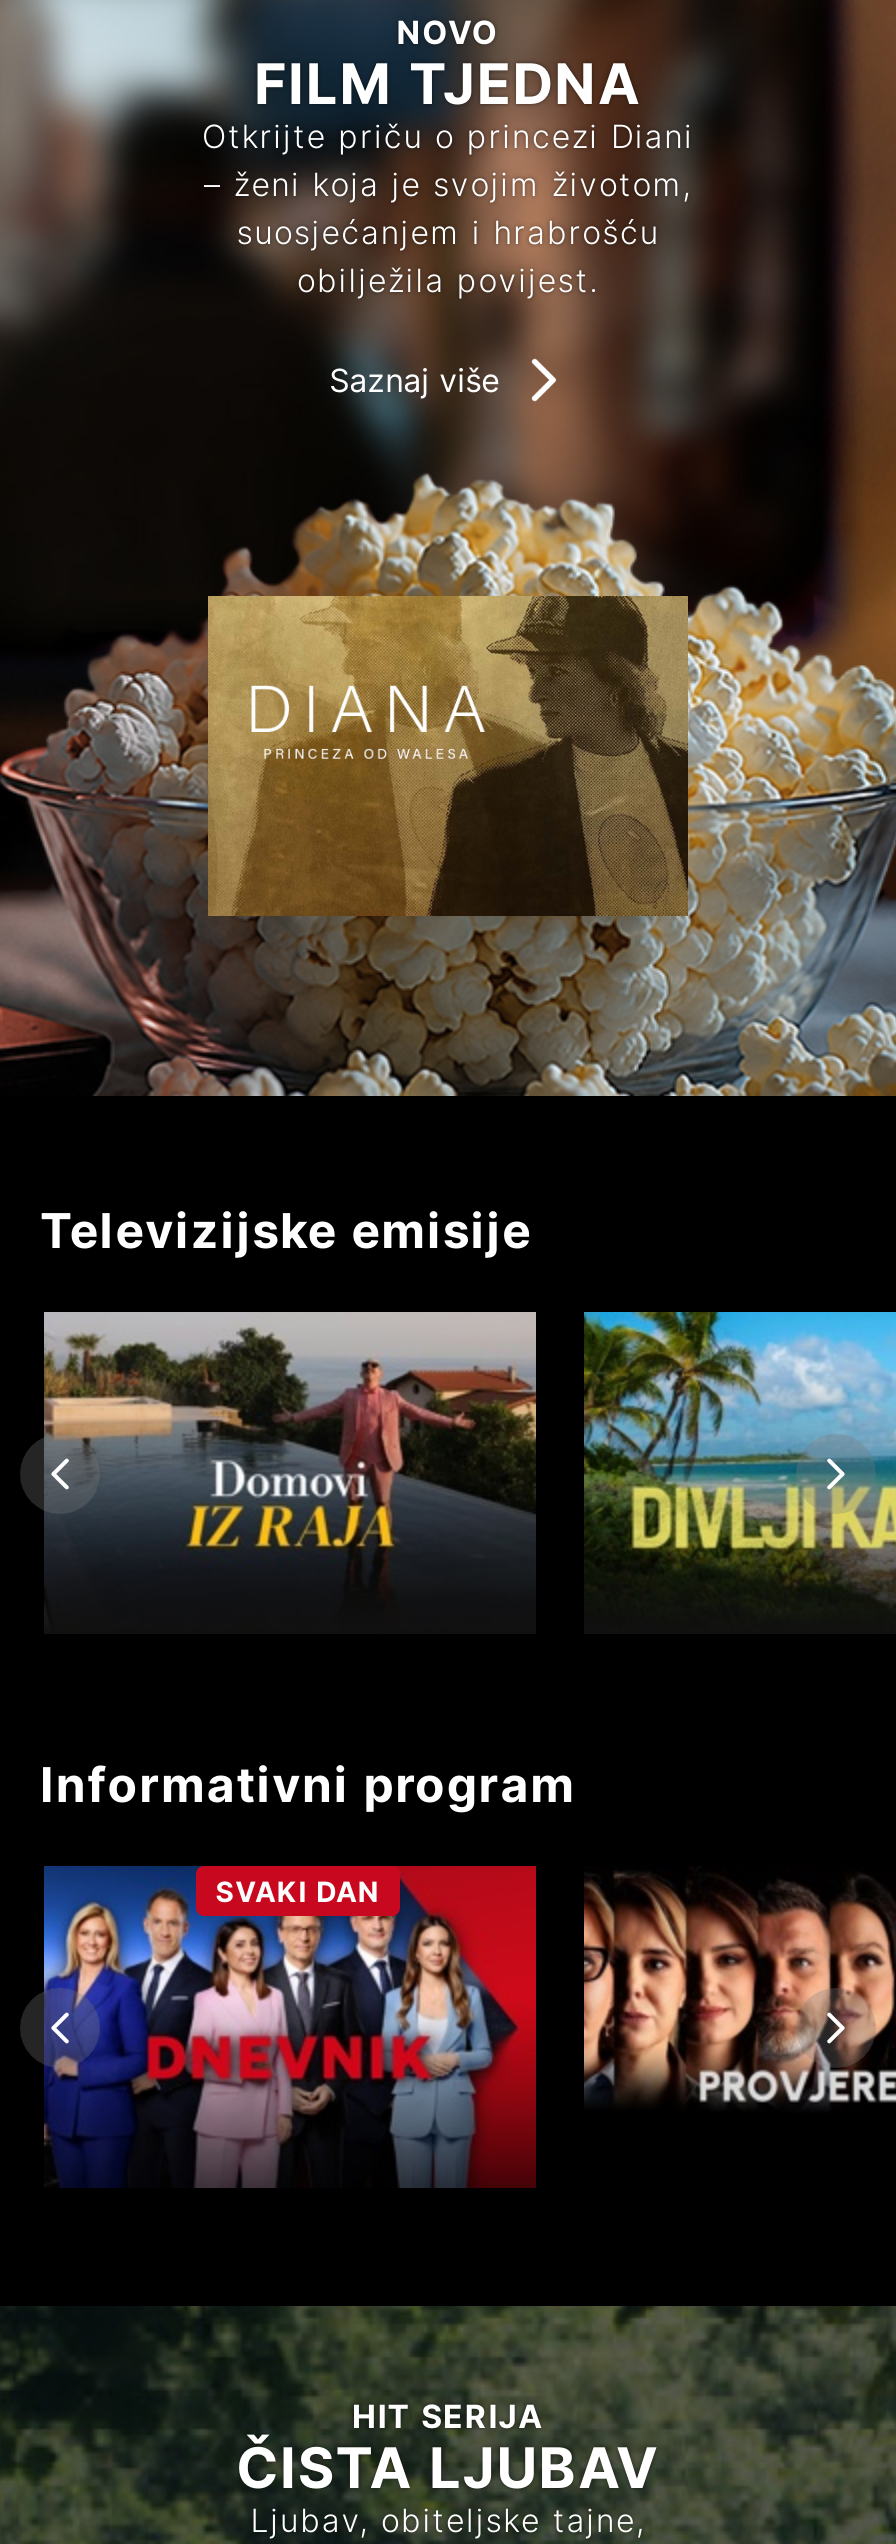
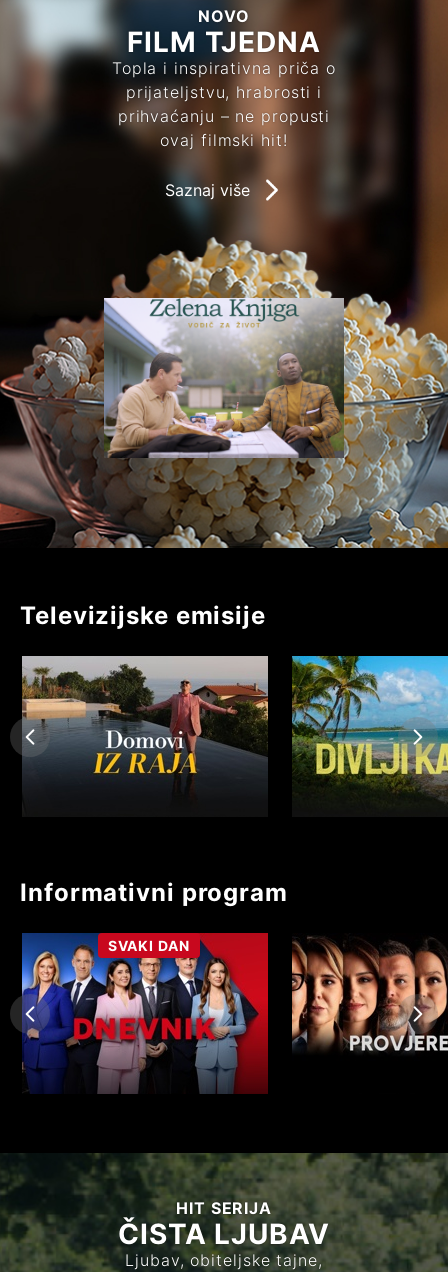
[202,115,694,299] Otkrijte priču o princezi Diani | – ženi koja je svojim životom, | suosjećanjem i hrabrošću | obilježila povijest. -> [112,57,336,149] Topla i inspirativna priča o | prijateljstvu, hrabrosti i | prihvaćanju – ne propusti | ovaj filmski hit!
[206,594,688,918] [image] -> [103,297,344,459] [image]

